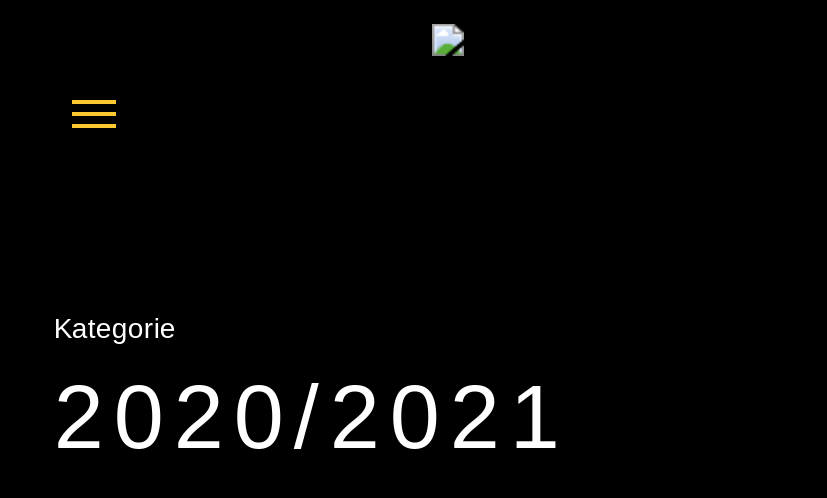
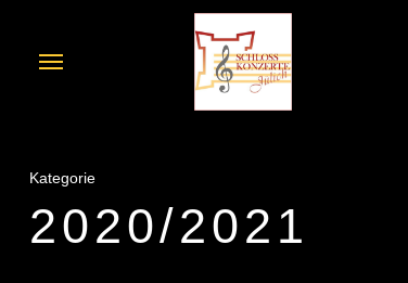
none -> [193,12,293,112] [image]

